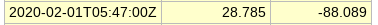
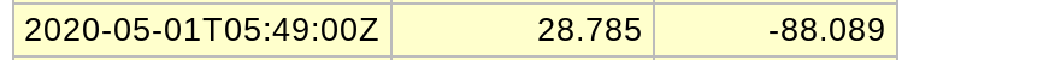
[9,5,157,20] 2020-02-01T05:47:00Z -> [24,12,381,48] 2020-05-01T05:49:00Z

